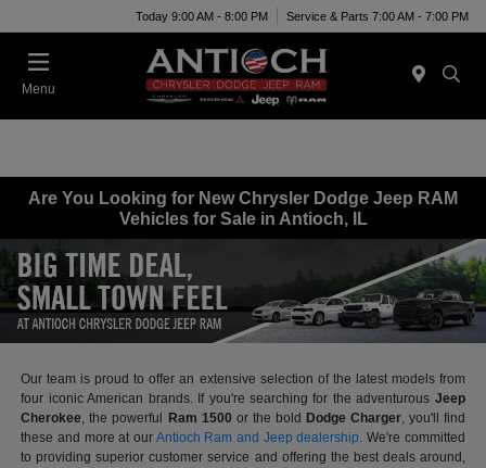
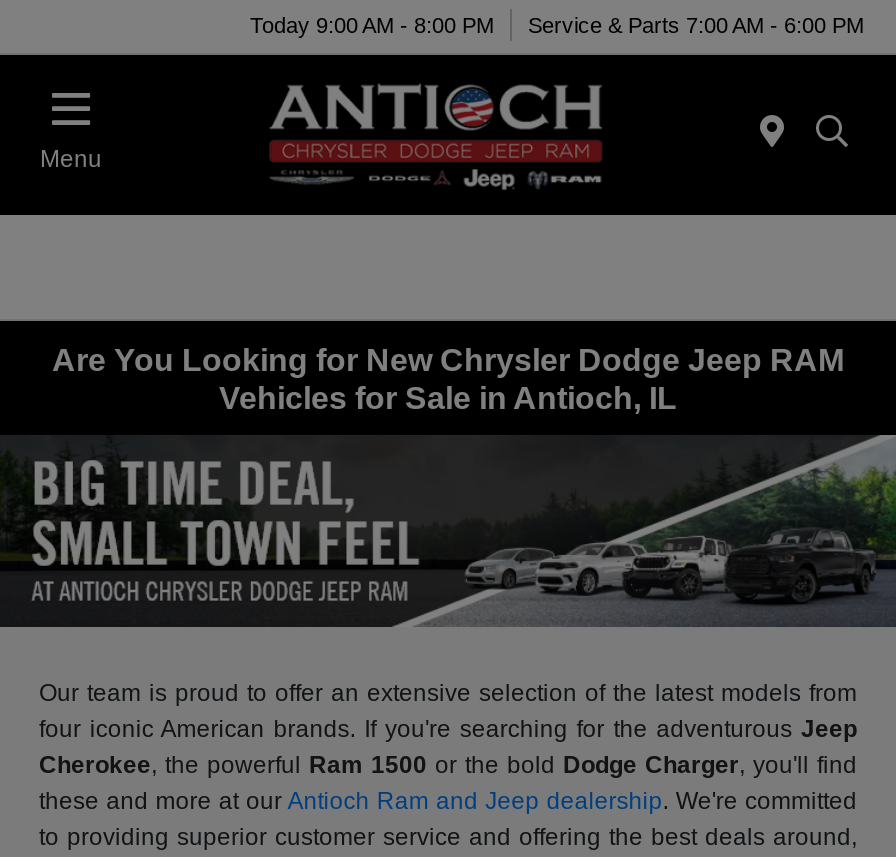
[286,9,469,22] Service & Parts 7:00 AM - 7:00 PM -> [528,12,864,36] Service & Parts 7:00 AM - 6:00 PM

